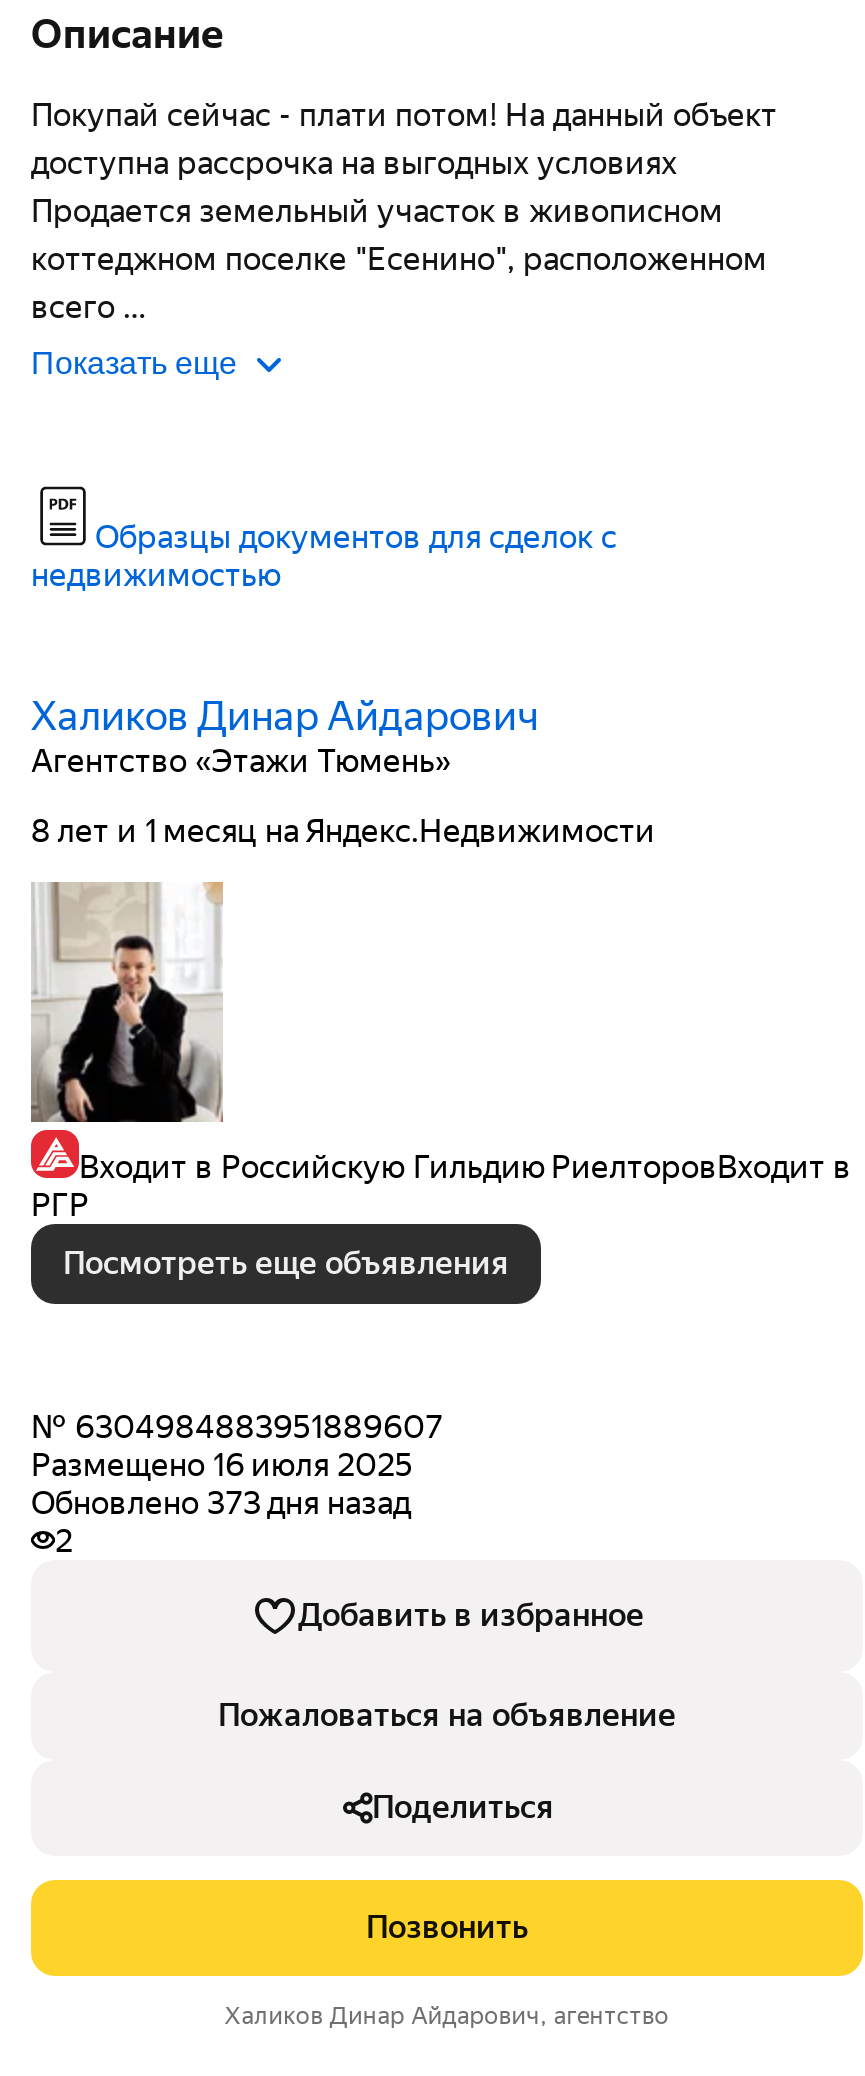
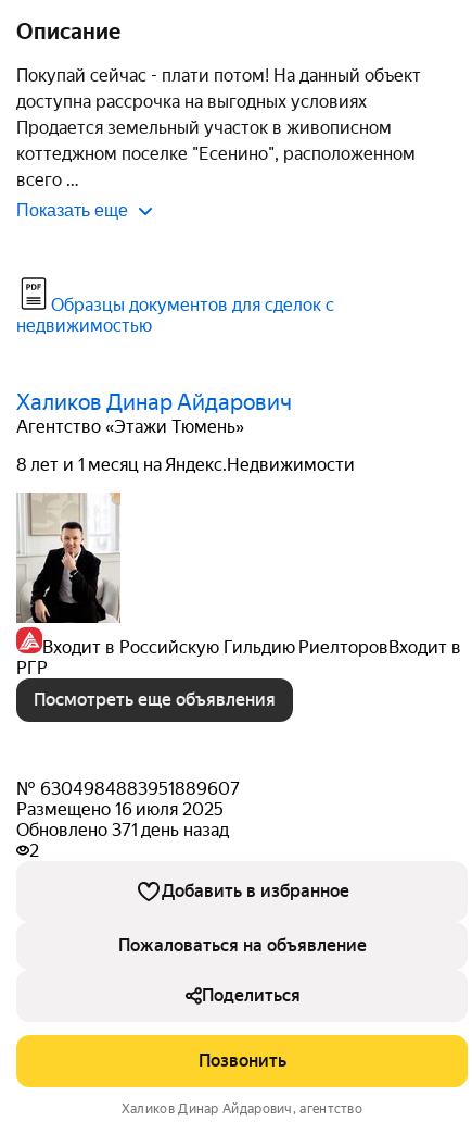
[31,1484,411,1522] Обновлено 373 дня назад -> [16,820,229,840] Обновлено 371 день назад

